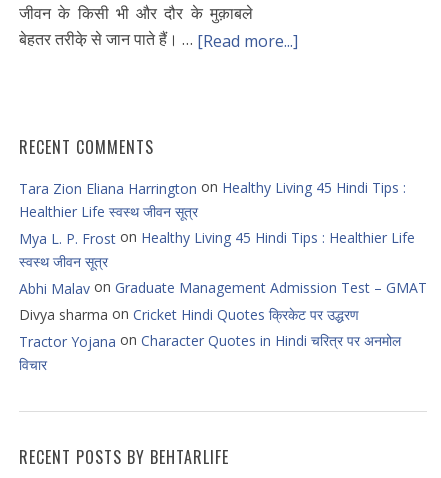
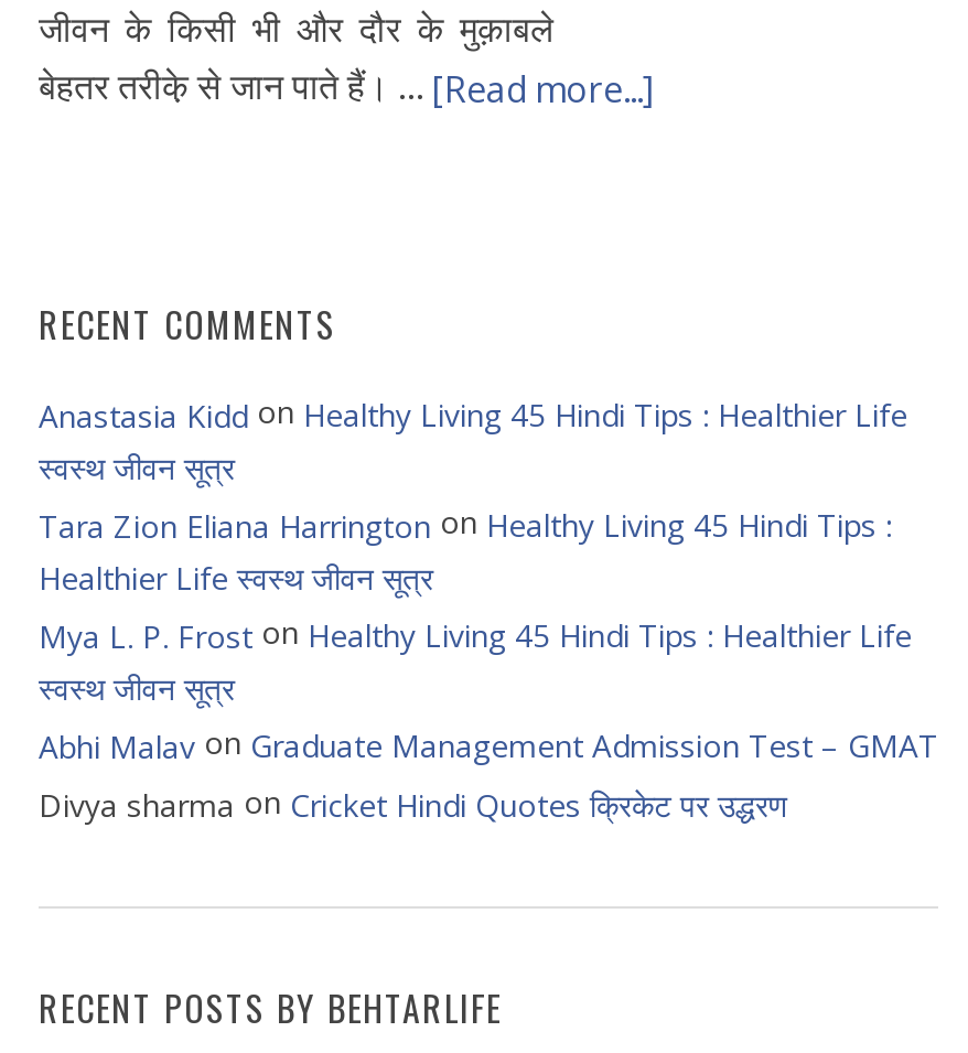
none -> [39,390,907,487] Anastasia Kidd on Healthy Living 45 Hindi Tips : Healthier Life | स्वस्थ जीवन सूत्र
moved [19,177,427,324] -> [39,501,938,826]: Tara Zion Eliana Harrington on Healthy Living 45 Hindi Tips : | Healthier Life स्वस्थ जीवन सूत्र | Mya L. P. Frost on Healthy Living 45 Hindi Tips : Healthier Life | स्वस्थ जीवन सूत्र | Abhi Malav on Graduate Management Admission Test – GMAT | Divya sharma on Cricket Hindi Quotes क्रिकेट पर उद्धरण
[19,330,401,374] Tractor Yojana on Character Quotes in Hindi चरित्र पर अनमोल | विचार -> none

